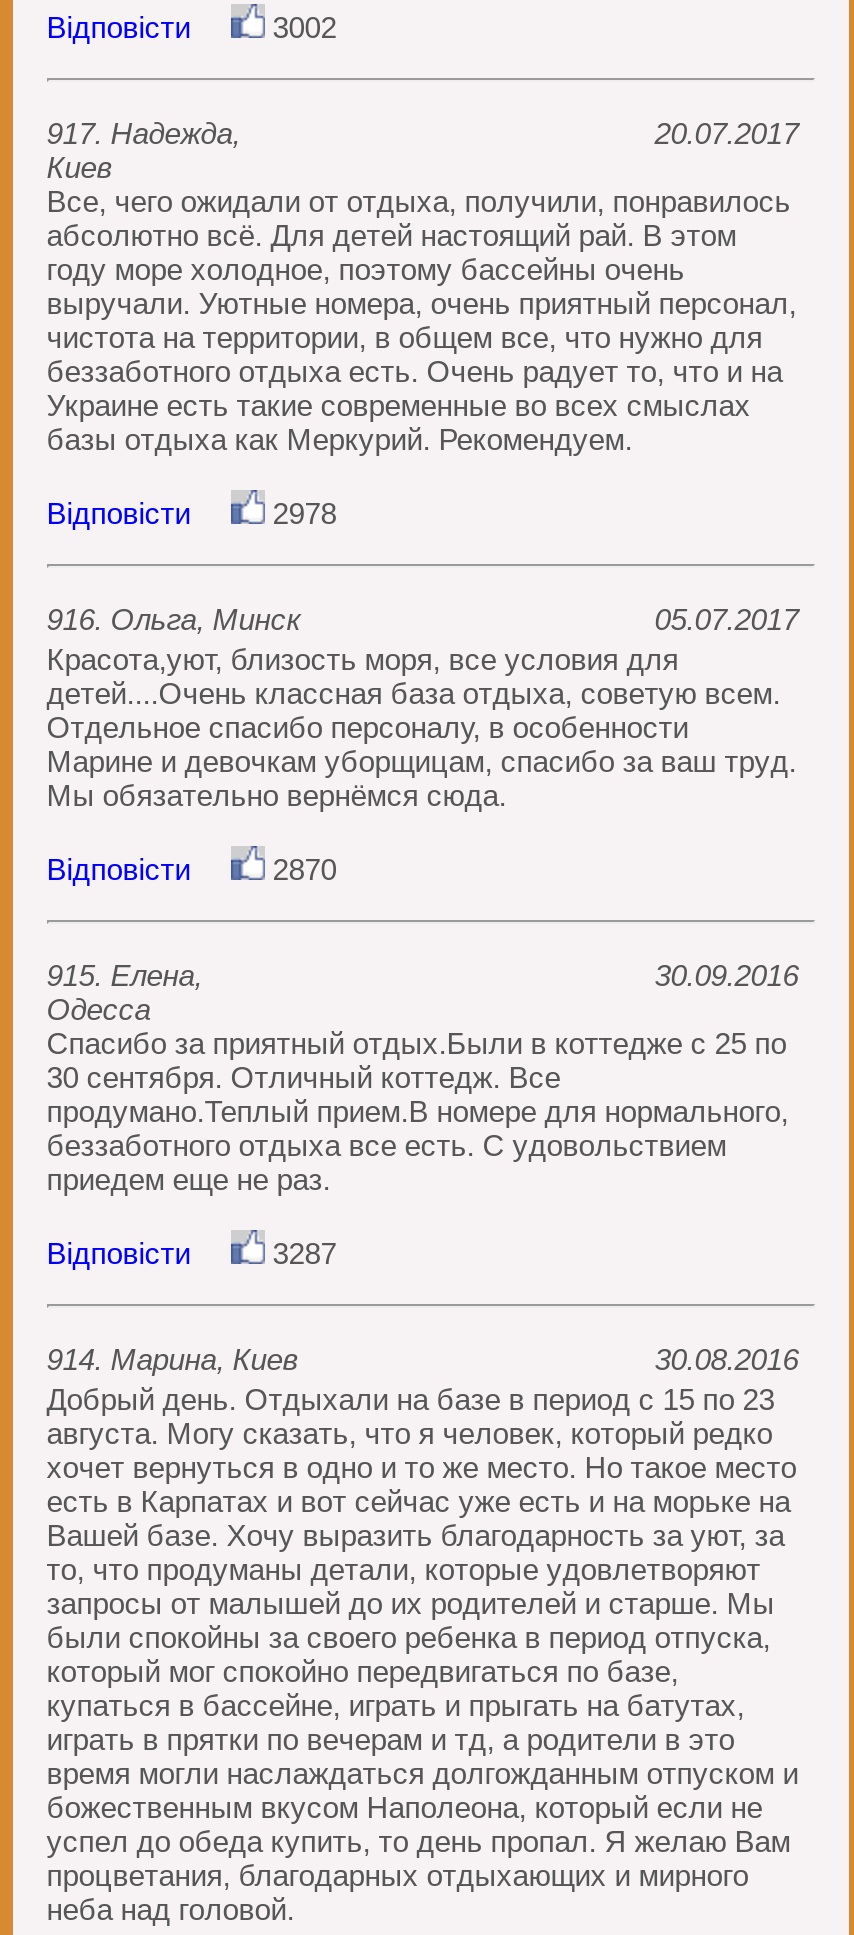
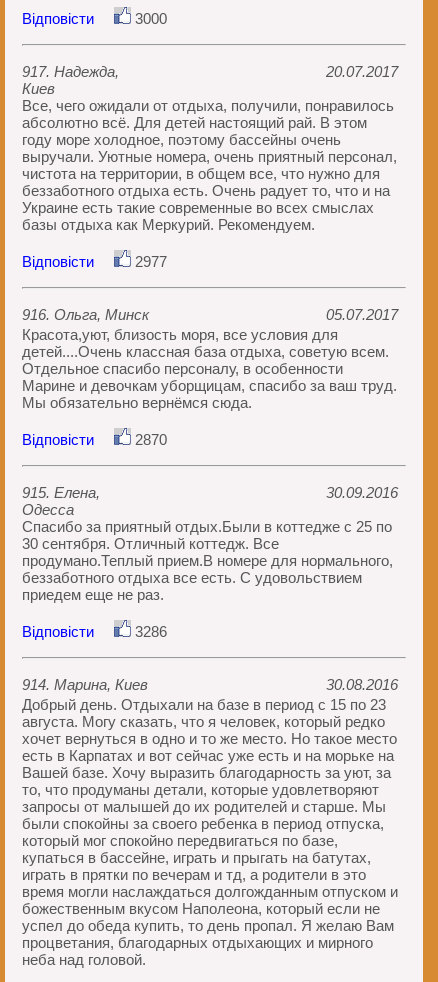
[264,10,360,44] 3002 -> [131,10,179,27] 3000
[264,496,360,530] 2978 -> [131,253,179,270] 2977
[264,1236,360,1270] 3287 -> [131,623,179,640] 3286

